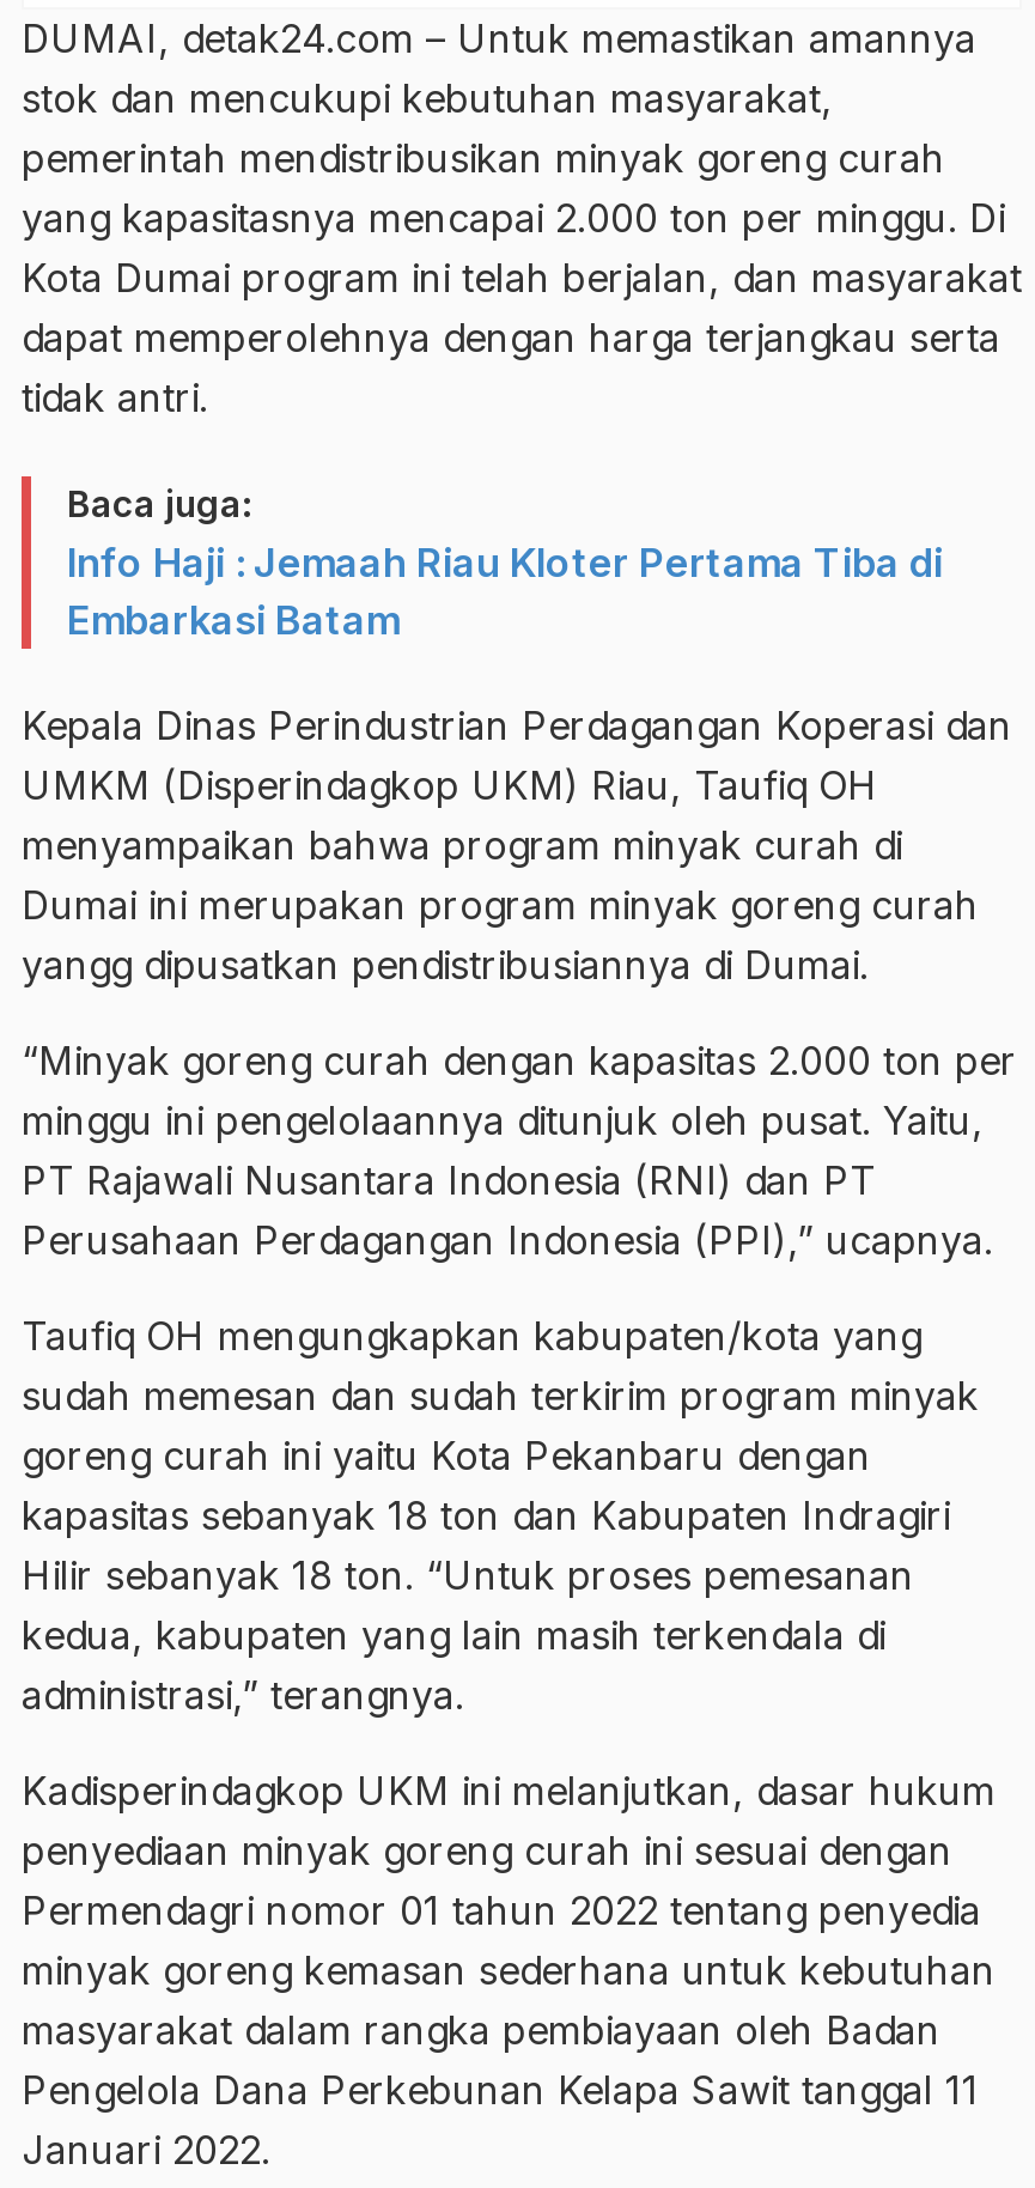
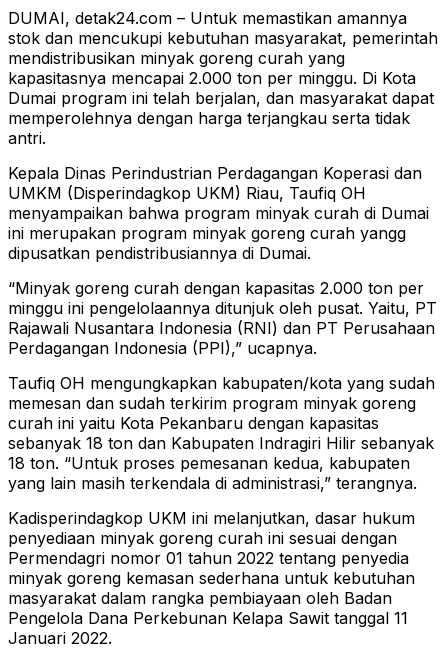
[22,74,1022,644] stok dan mencukupi kebutuhan masyarakat, | pemerintah mendistribusikan minyak goreng curah | yang kapasitasnya mencapai 2.000 ton per minggu. Di | Kota Dumai program ini telah berjalan, dan masyarakat | dapat memperolehnya dengan harga terjangkau serta | tidak antri. | Baca juga: | Info Haji : Jemaah Riau Kloter Pertama Tiba di | Embarkasi Batam -> [8,28,438,148] stok dan mencukupi kebutuhan masyarakat, pemerintah | mendistribusikan minyak goreng curah yang | kapasitasnya mencapai 2.000 ton per minggu. Di Kota | Dumai program ini telah berjalan, dan masyarakat dapat | memperolehnya dengan harga terjangkau serta tidak | antri.

